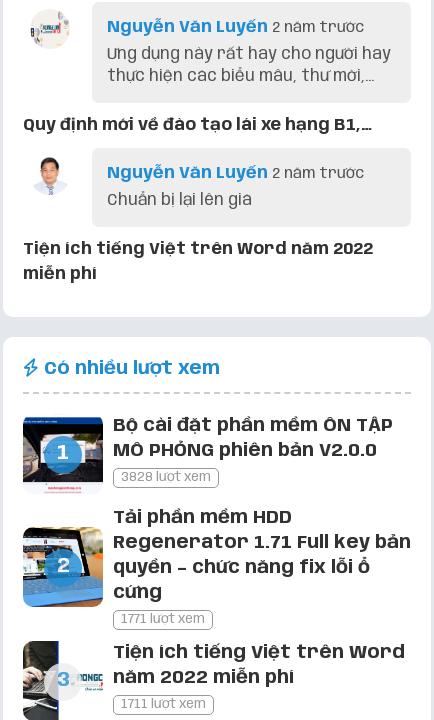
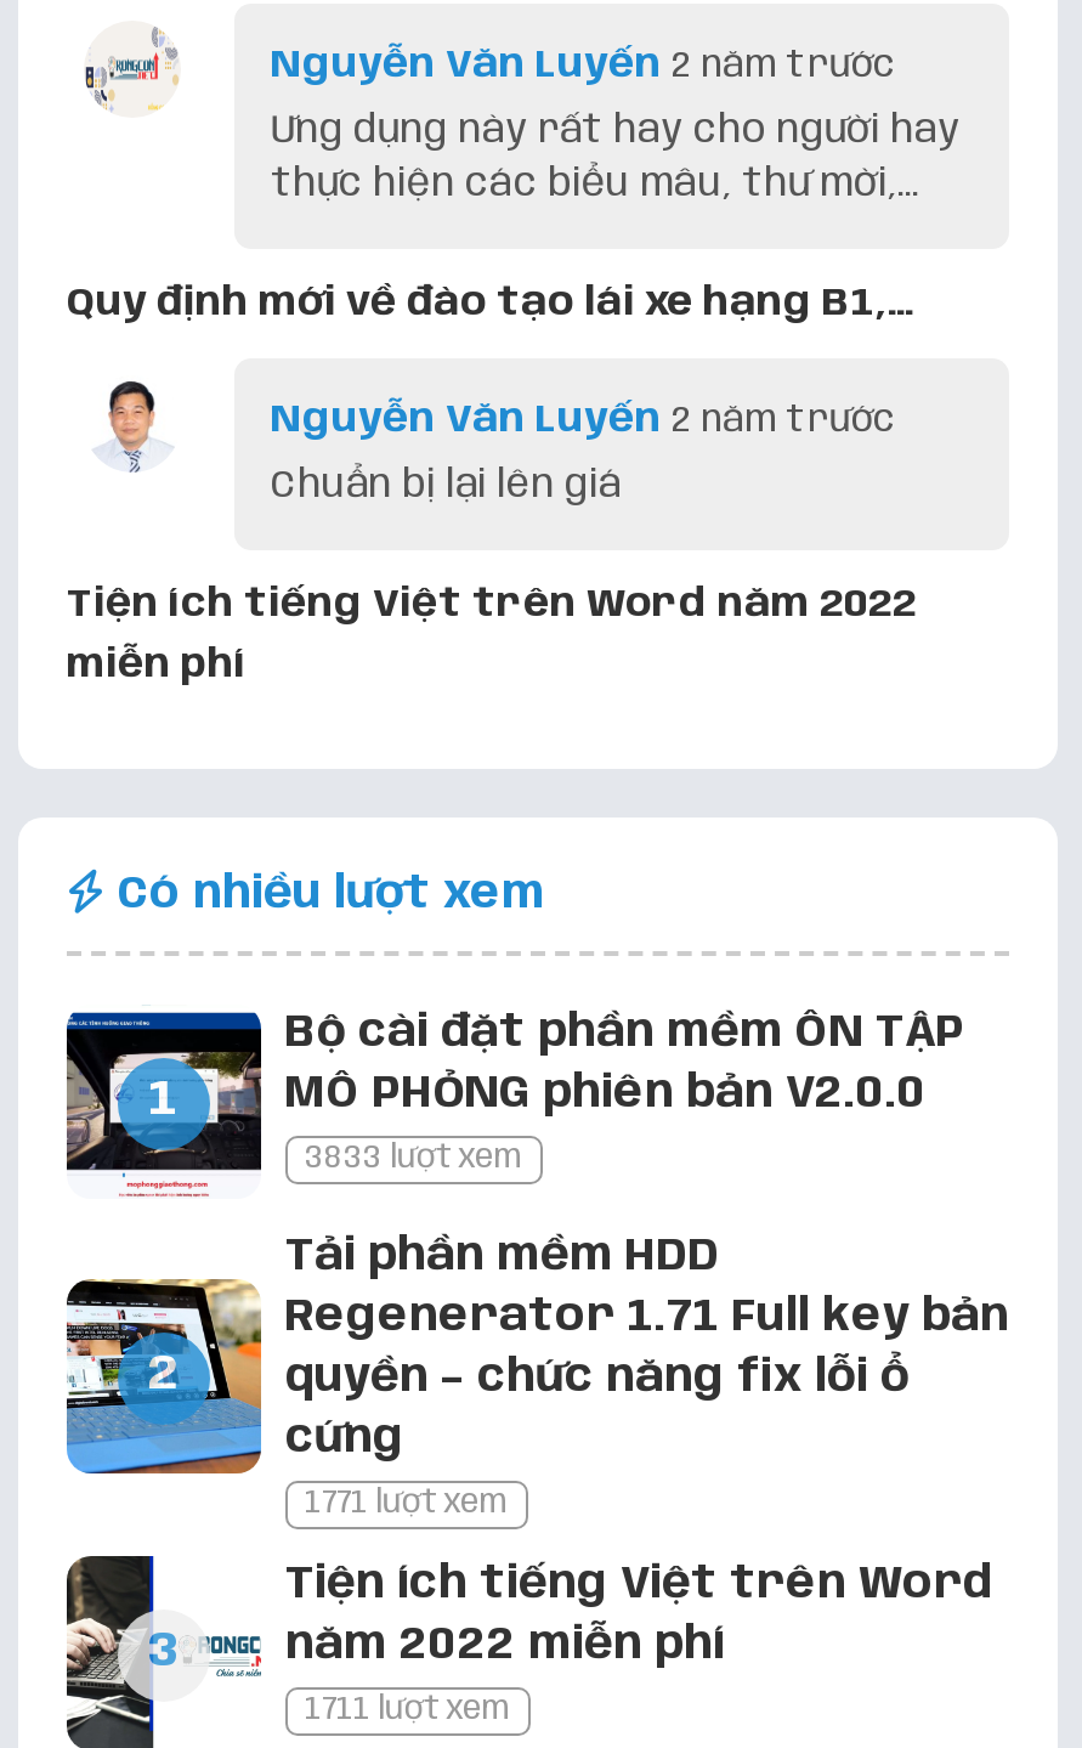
[121,471,211,484] 3828 lượt xem -> [305,1142,523,1174] 3833 lượt xem

